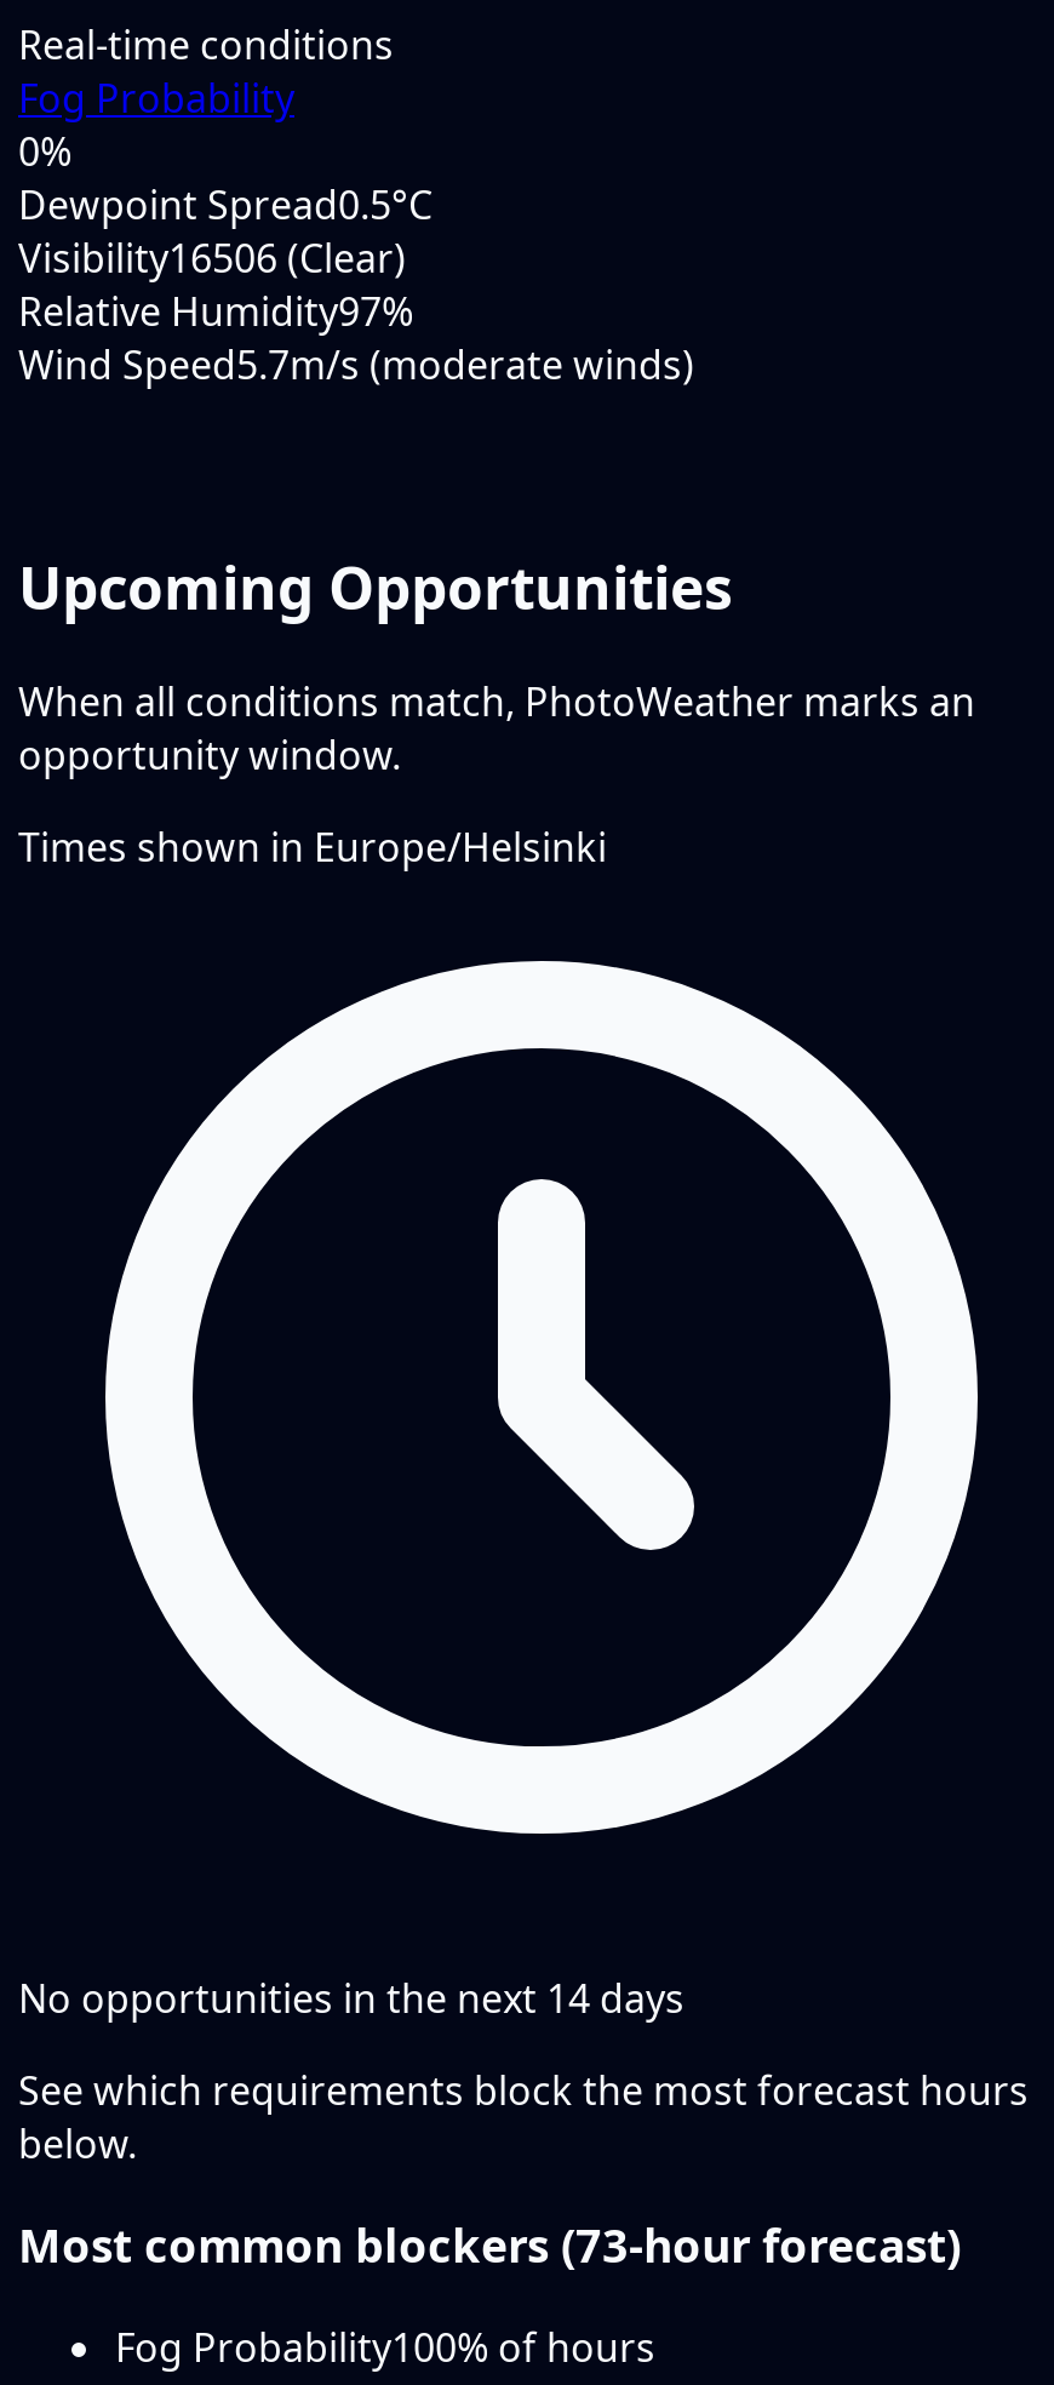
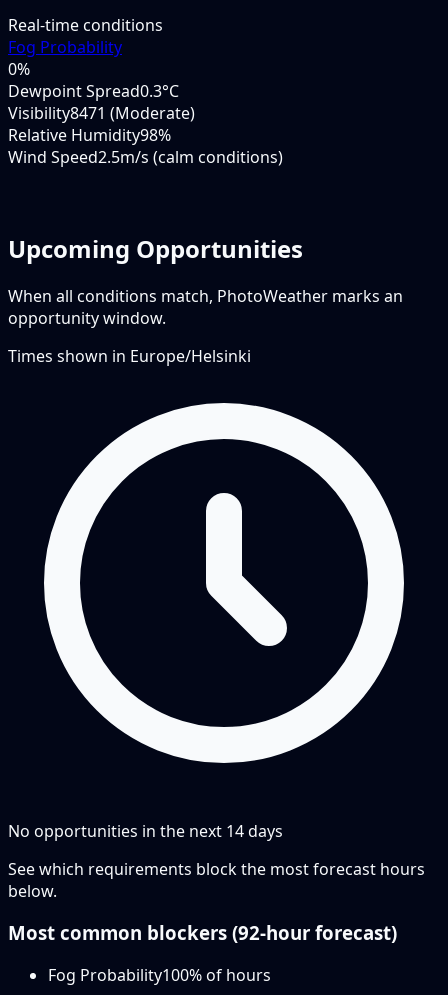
[18,177,433,231] Dewpoint Spread0.5°C -> [8,80,179,102] Dewpoint Spread0.3°C
[18,231,406,284] Visibility16506 (Clear) -> [8,102,195,124] Visibility8471 (Moderate)
[18,284,413,337] Relative Humidity97% -> [8,124,171,146] Relative Humidity98%
[18,337,694,391] Wind Speed5.7m/s (moderate winds) -> [8,146,283,168] Wind Speed2.5m/s (calm conditions)
[18,2215,961,2275] Most common blockers (73-hour forecast) -> [8,920,397,945] Most common blockers (92-hour forecast)

